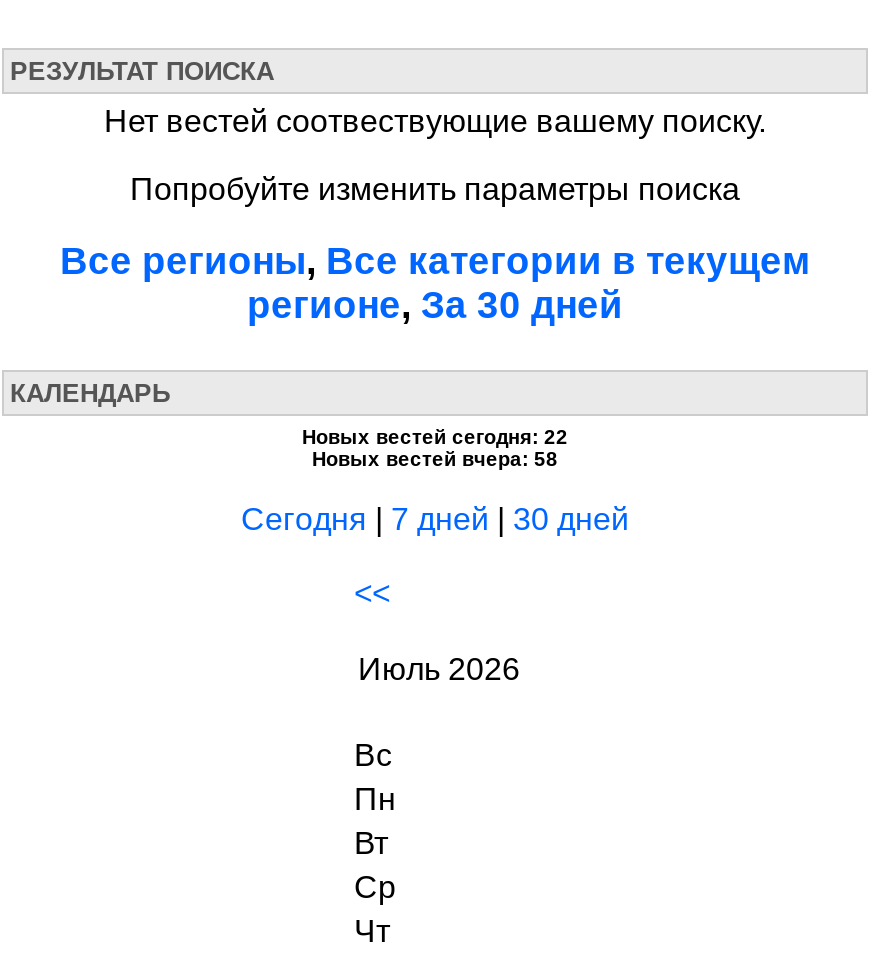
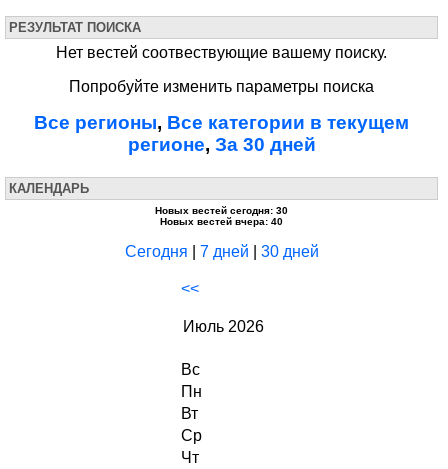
[302,426,568,448] Новых вестей сегодня: 22 -> [155,205,288,216] Новых вестей сегодня: 30
[312,448,558,470] Новых вестей вчера: 58 -> [160,216,283,227] Новых вестей вчера: 40

